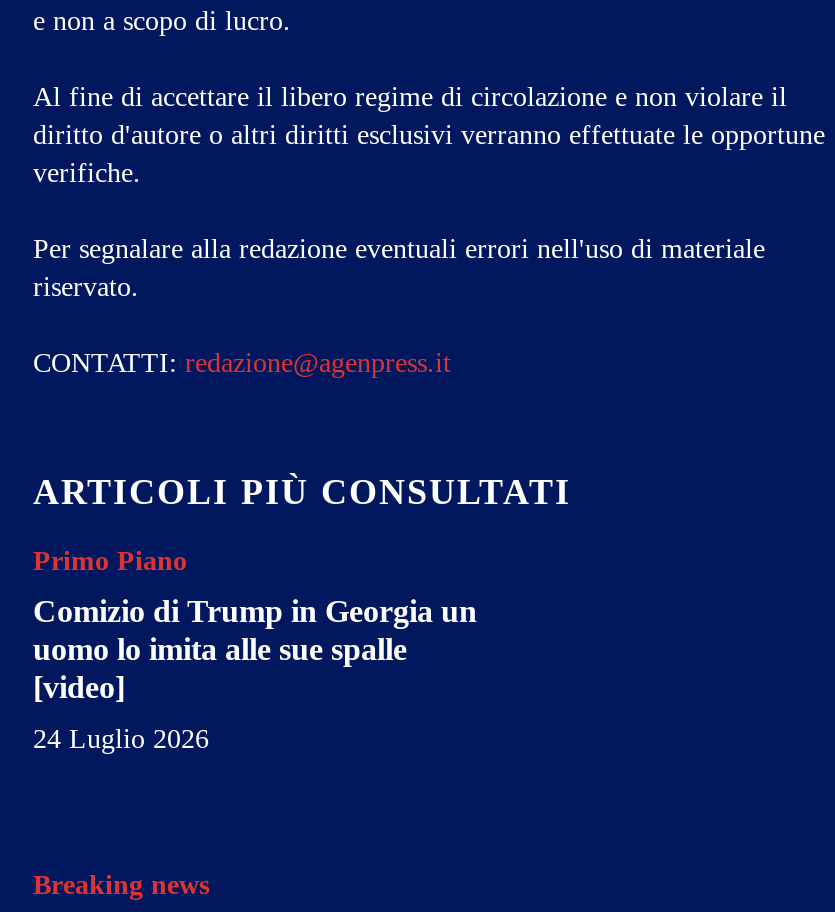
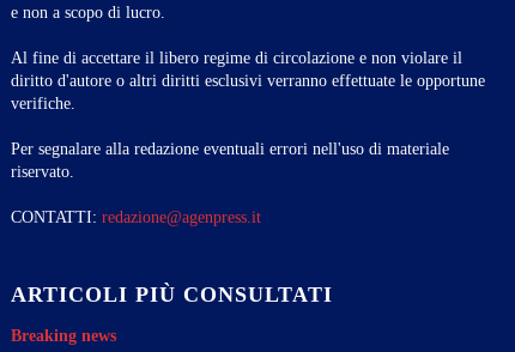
[33,546,477,754] Primo Piano | Comizio di Trump in Georgia un | uomo lo imita alle sue spalle | [video] | 24 Luglio 2026 -> none

